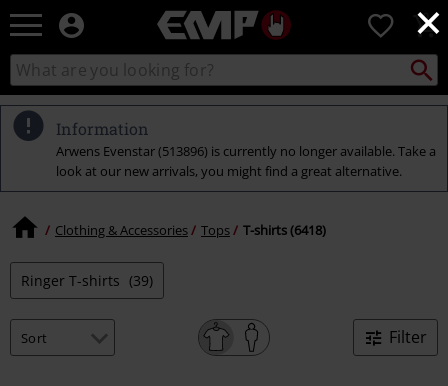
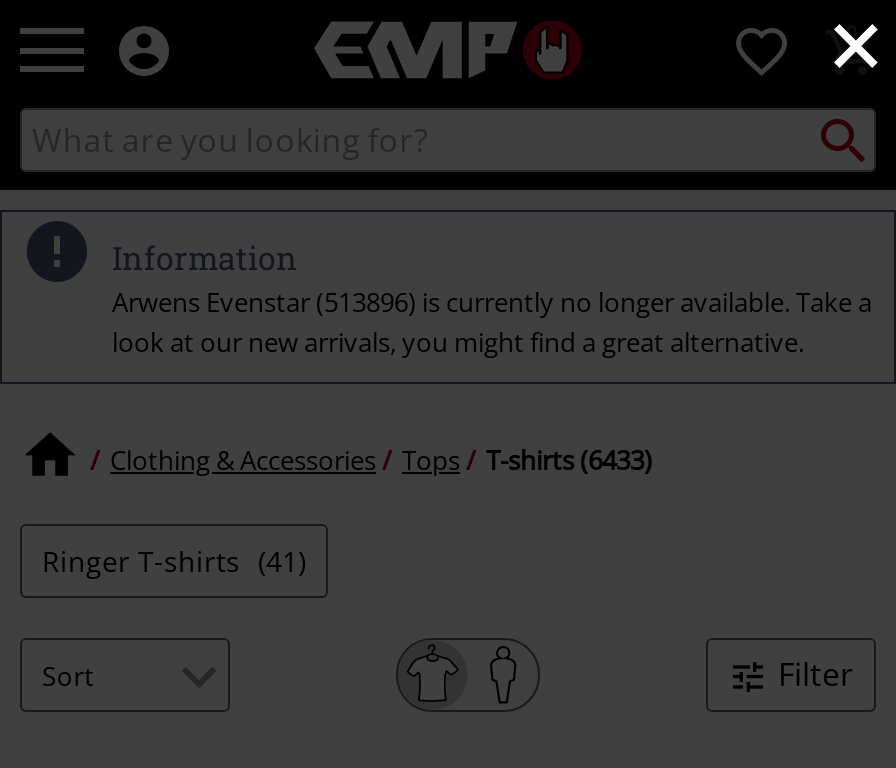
[55,220,326,238] Clothing & Accessories Tops T-shirts (6418) -> [110,441,652,477] Clothing & Accessories Tops T-shirts (6433)
[21,271,153,290] Ringer T-shirts (39) -> [42,542,306,580] Ringer T-shirts (41)

